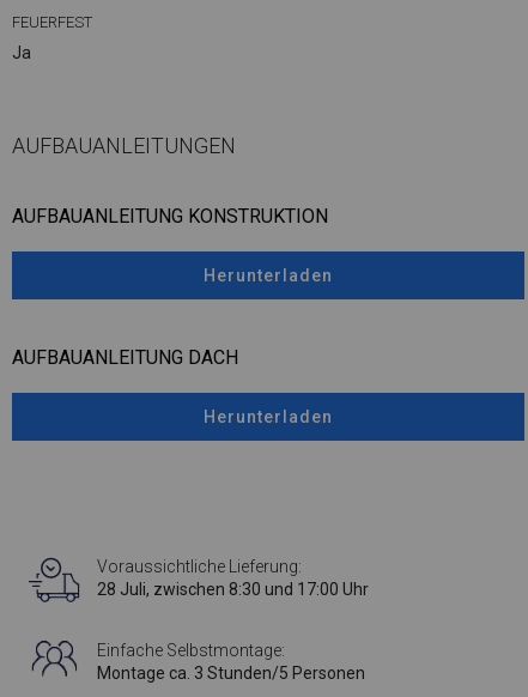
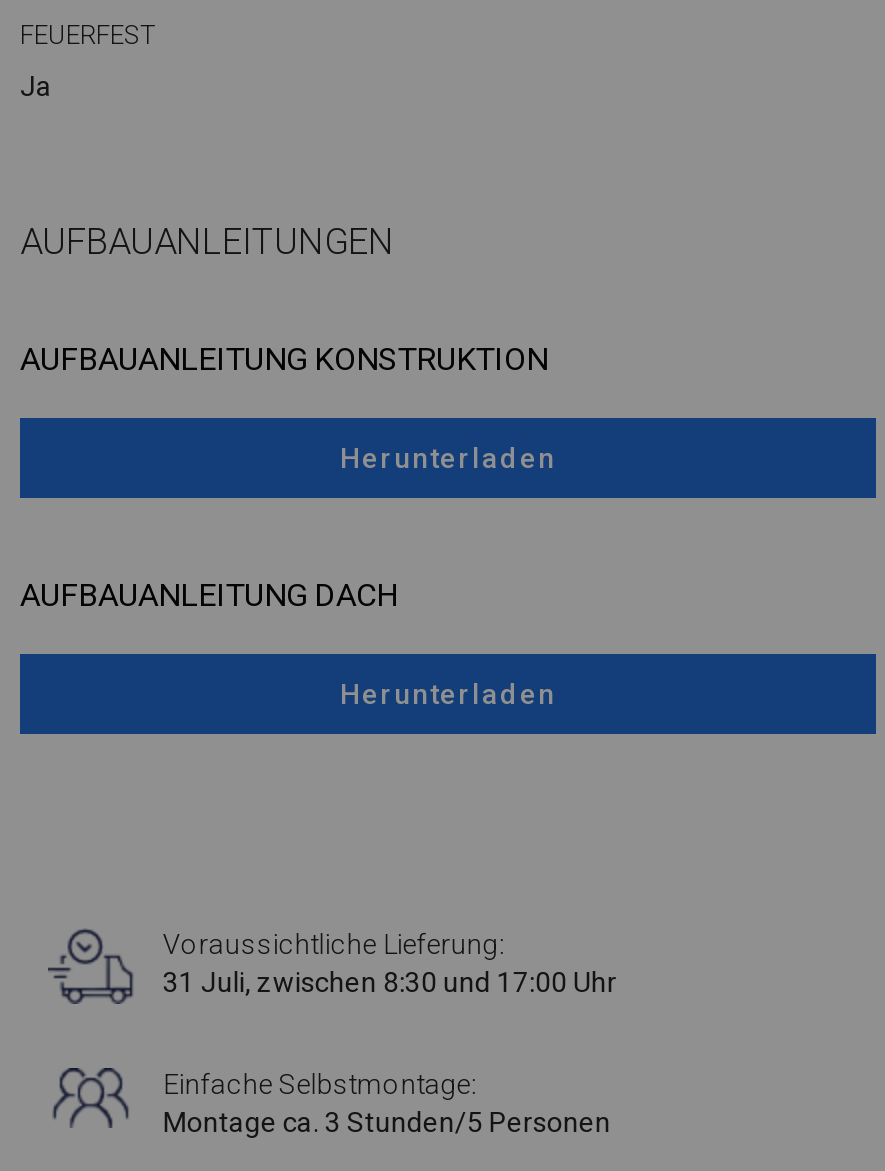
[97,580,369,599] 28 Juli, zwischen 8:30 und 17:00 Uhr -> [163,966,617,998] 31 Juli, zwischen 8:30 und 17:00 Uhr

